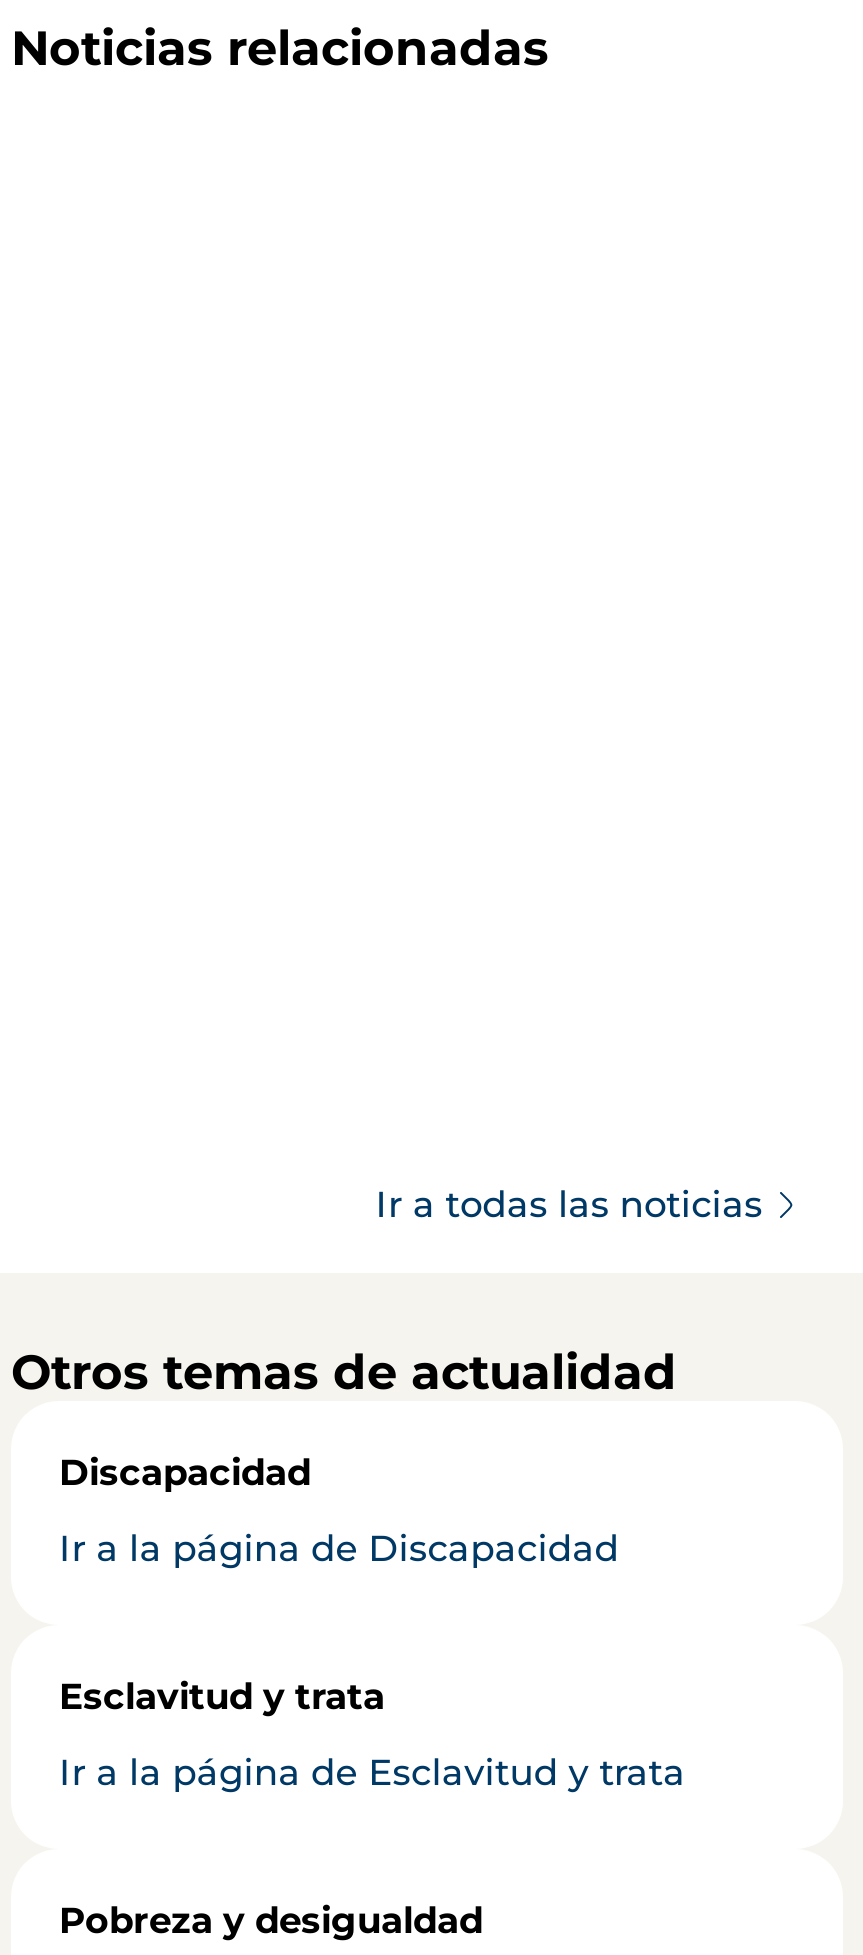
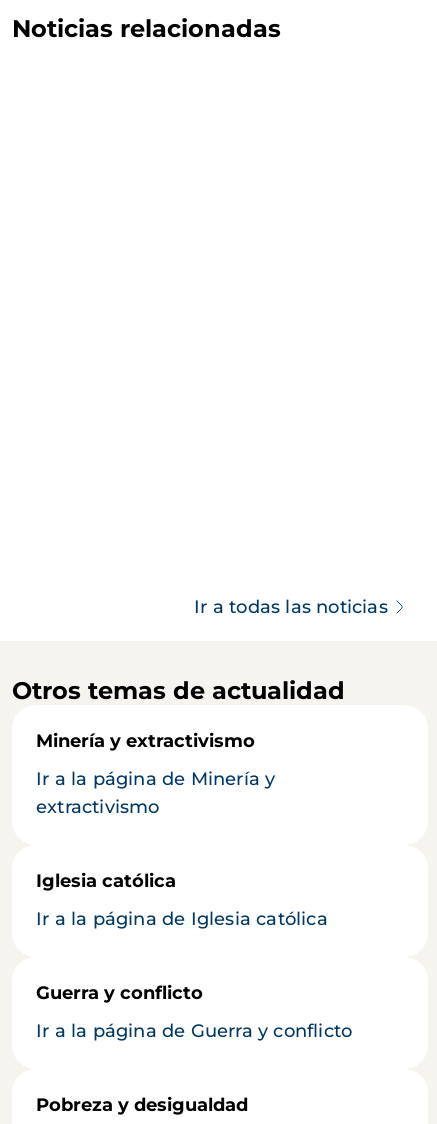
[59,1451,685,1795] Discapacidad | Ir a la página de Discapacidad | Esclavitud y trata | Ir a la página de Esclavitud y trata -> [36,730,352,1042] Minería y extractivismo | Ir a la página de Minería y | extractivismo | Iglesia católica | Ir a la página de Iglesia católica | Guerra y conflicto | Ir a la página de Guerra y conflicto

